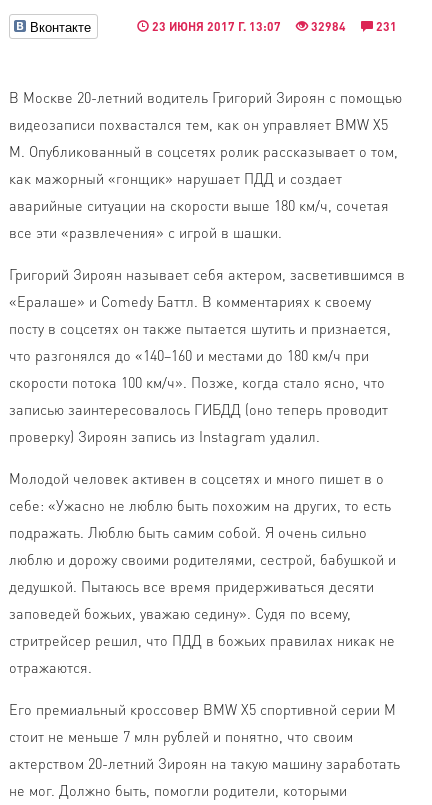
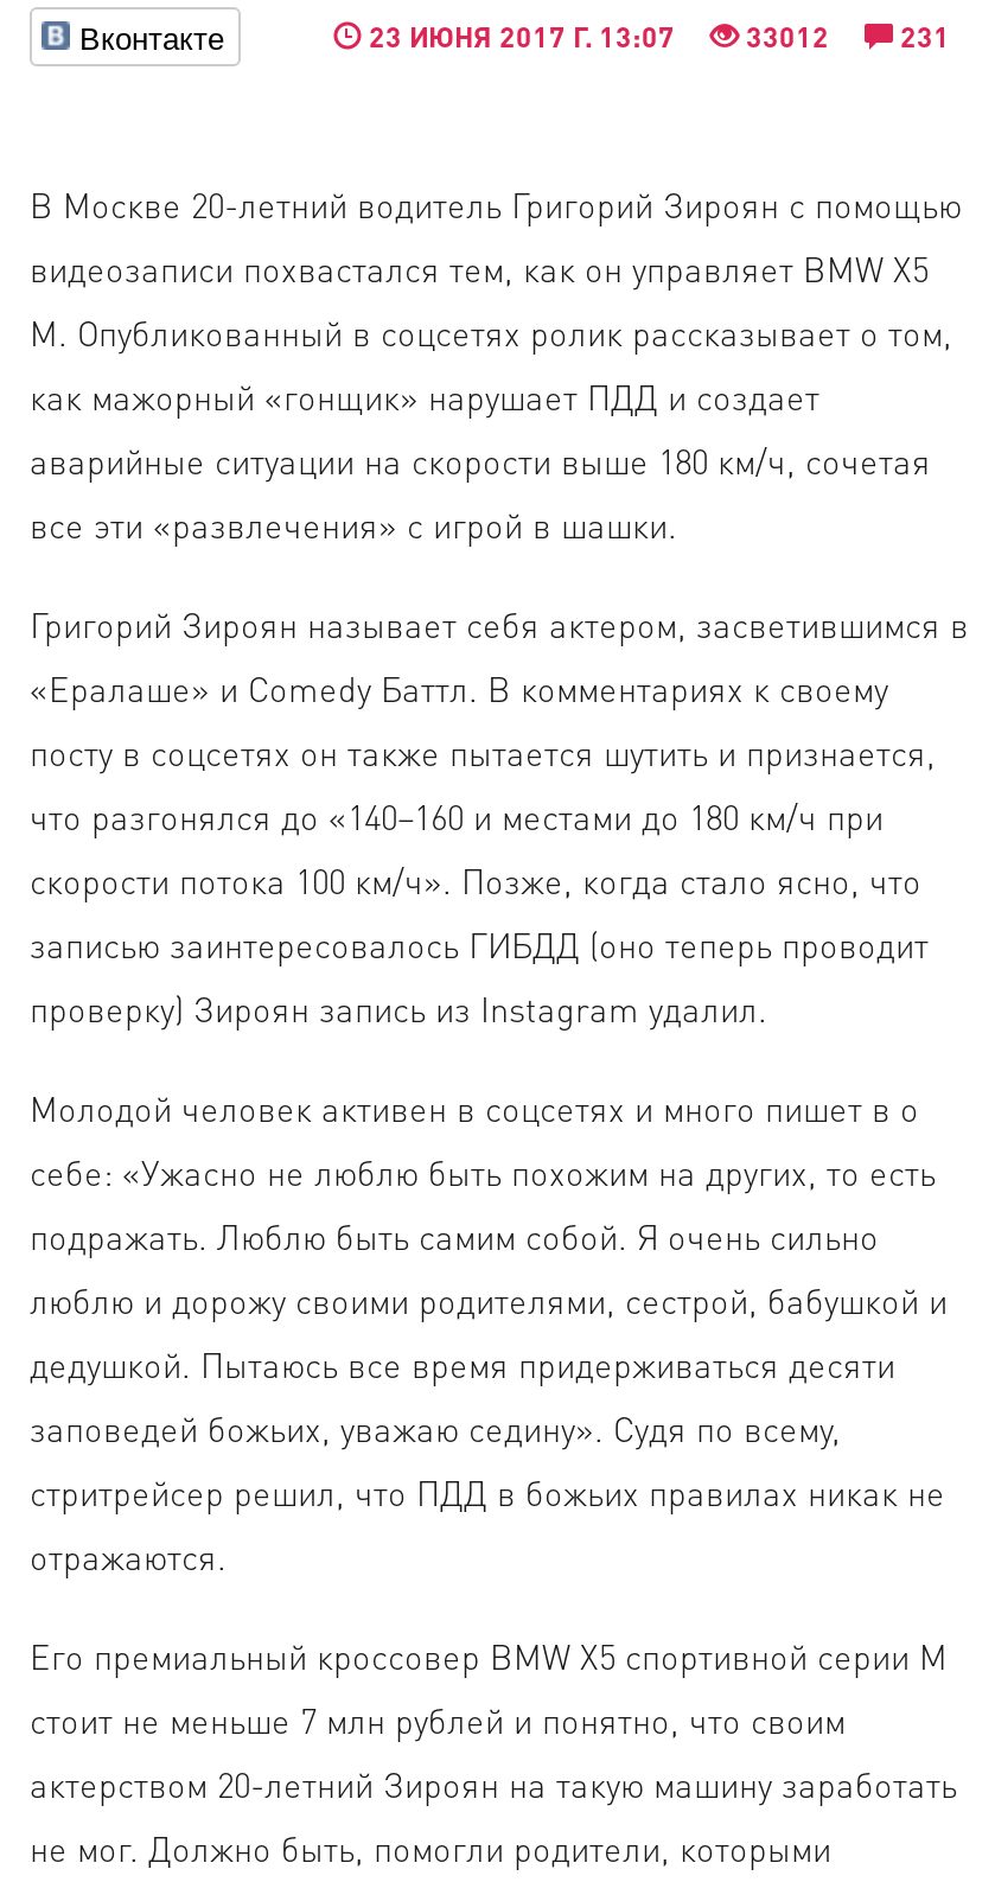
[149,19,397,34] 23 ИЮНЯ 2017 Г. 13:07 32984 231 -> [362,18,950,54] 23 ИЮНЯ 2017 Г. 13:07 33012 231

